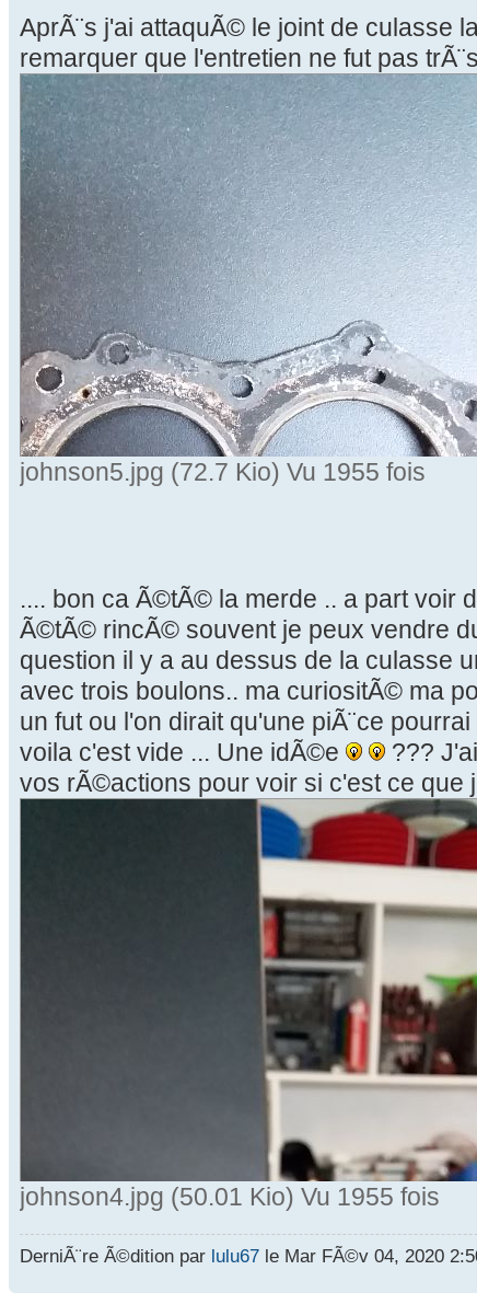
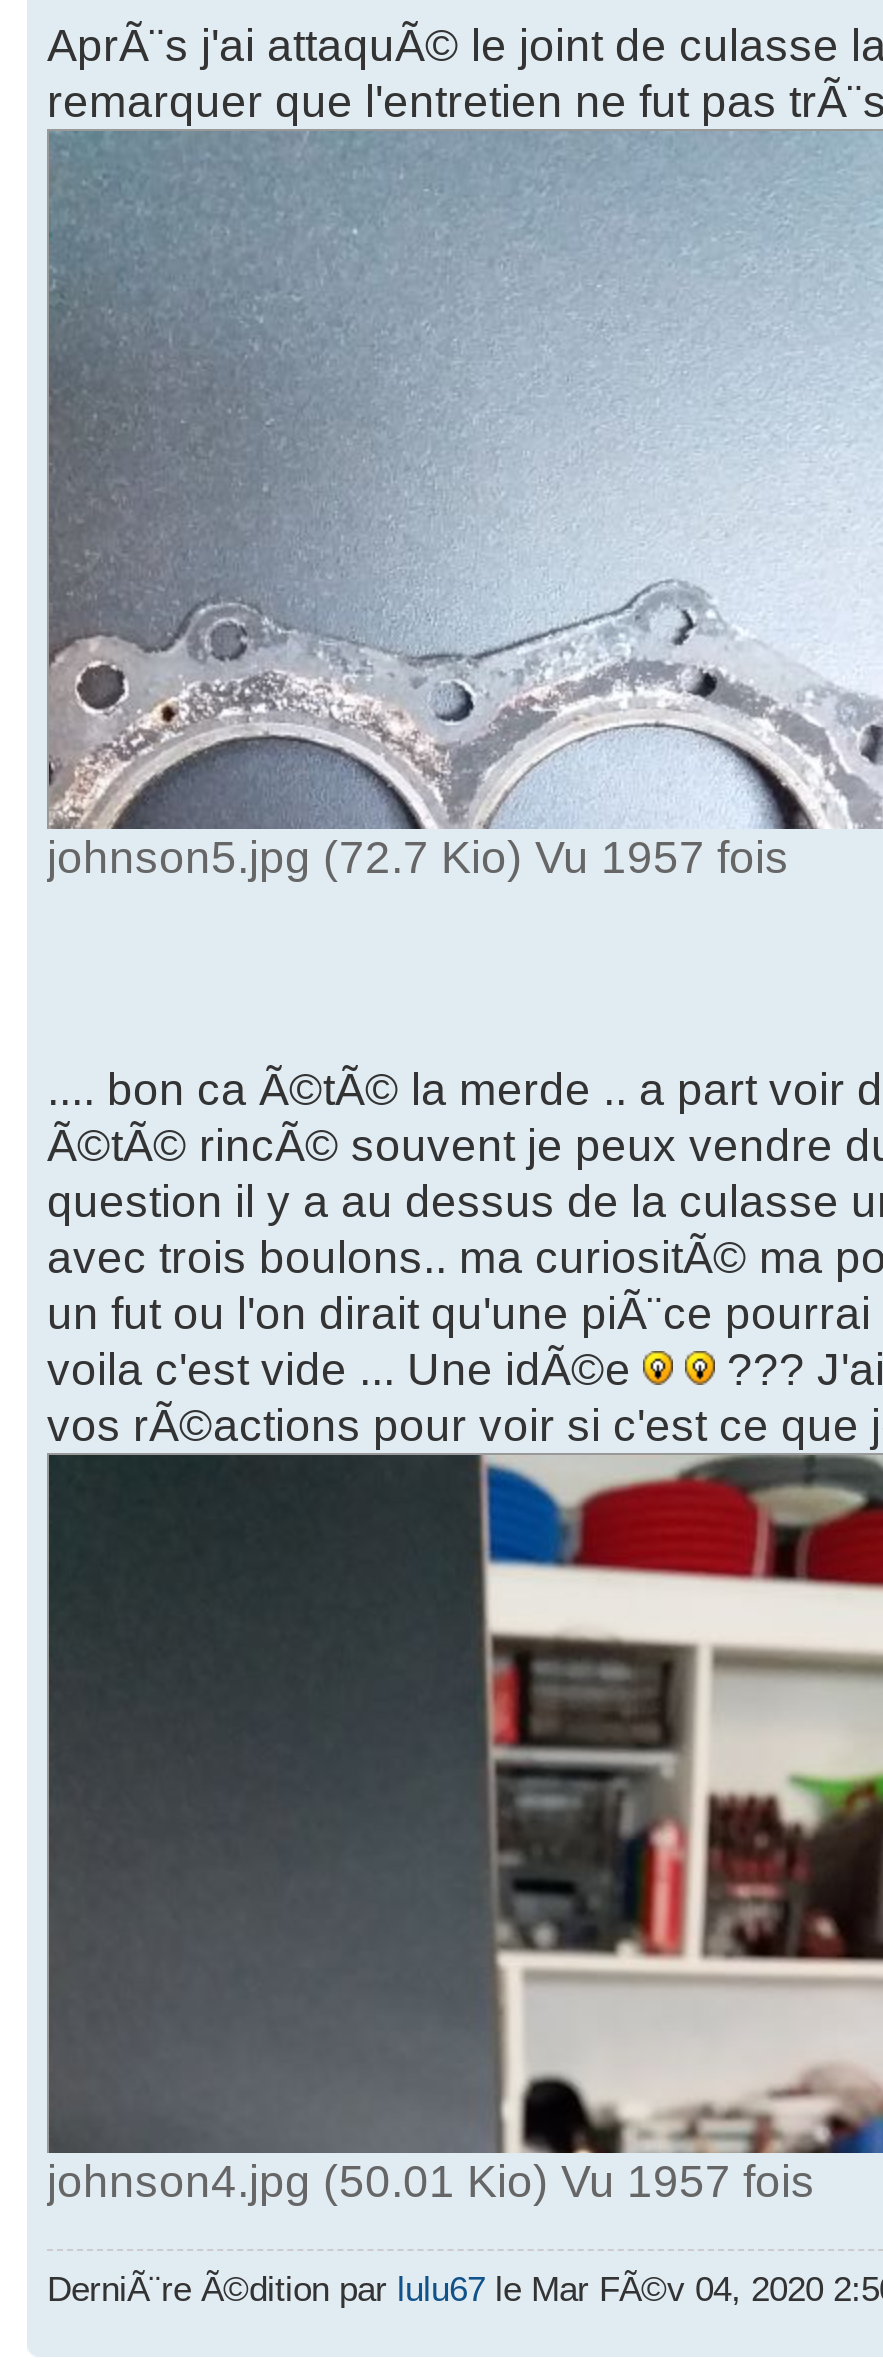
[20,457,426,486] johnson5.jpg (72.7 Kio) Vu 1955 fois -> [47,831,789,883] johnson5.jpg (72.7 Kio) Vu 1957 fois
[20,1182,440,1210] johnson4.jpg (50.01 Kio) Vu 1955 fois -> [47,2155,815,2207] johnson4.jpg (50.01 Kio) Vu 1957 fois

